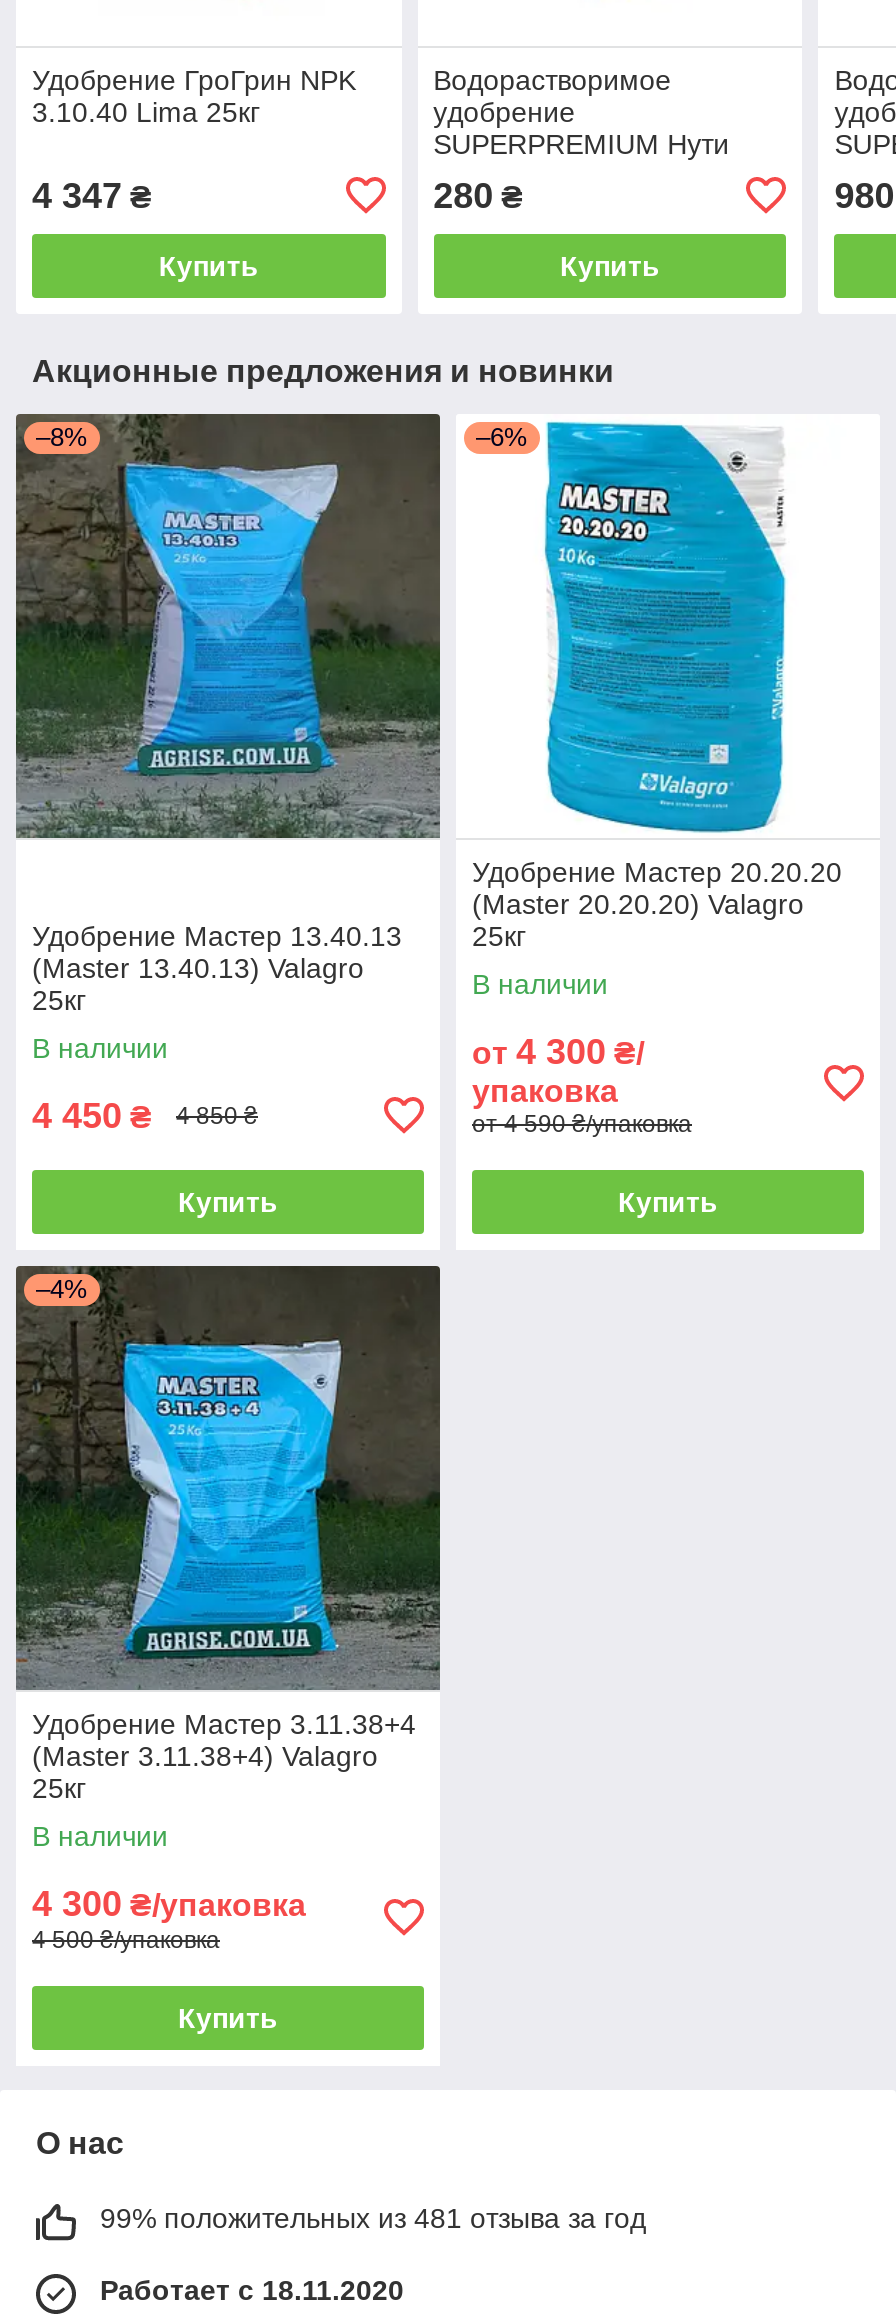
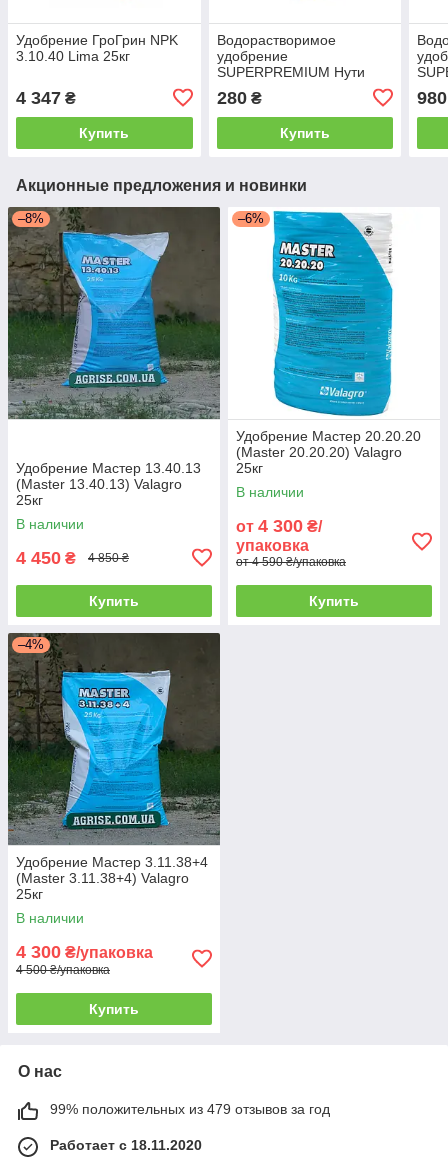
[100,2202,646,2234] 99% положительных из 481 отзыва за год -> [50,1101,330,1117] 99% положительных из 479 отзывов за год

